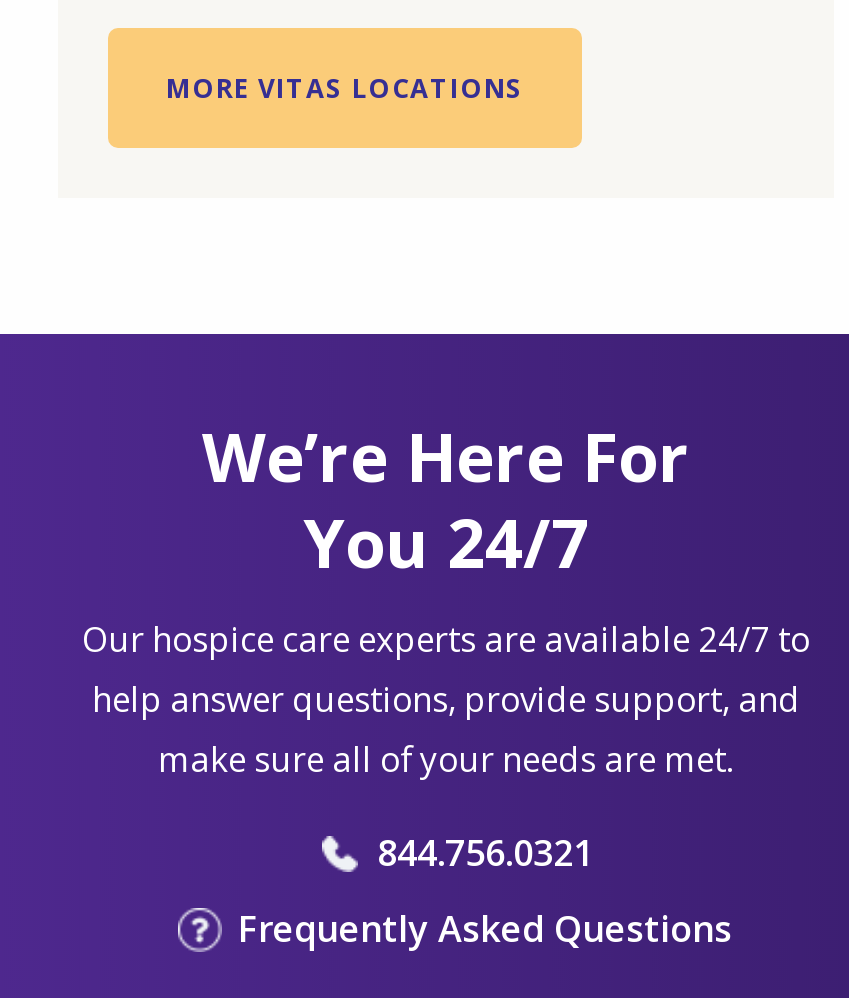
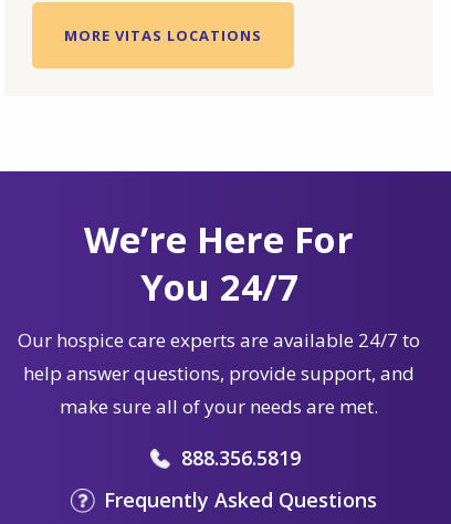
[377,827,593,875] 844.756.0321 -> [181,444,300,470] 888.356.5819

